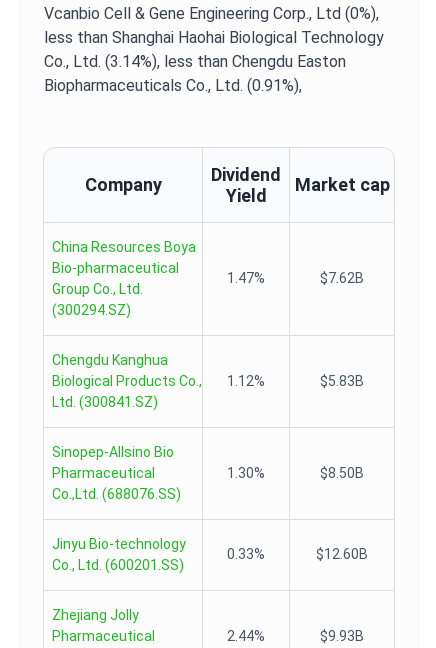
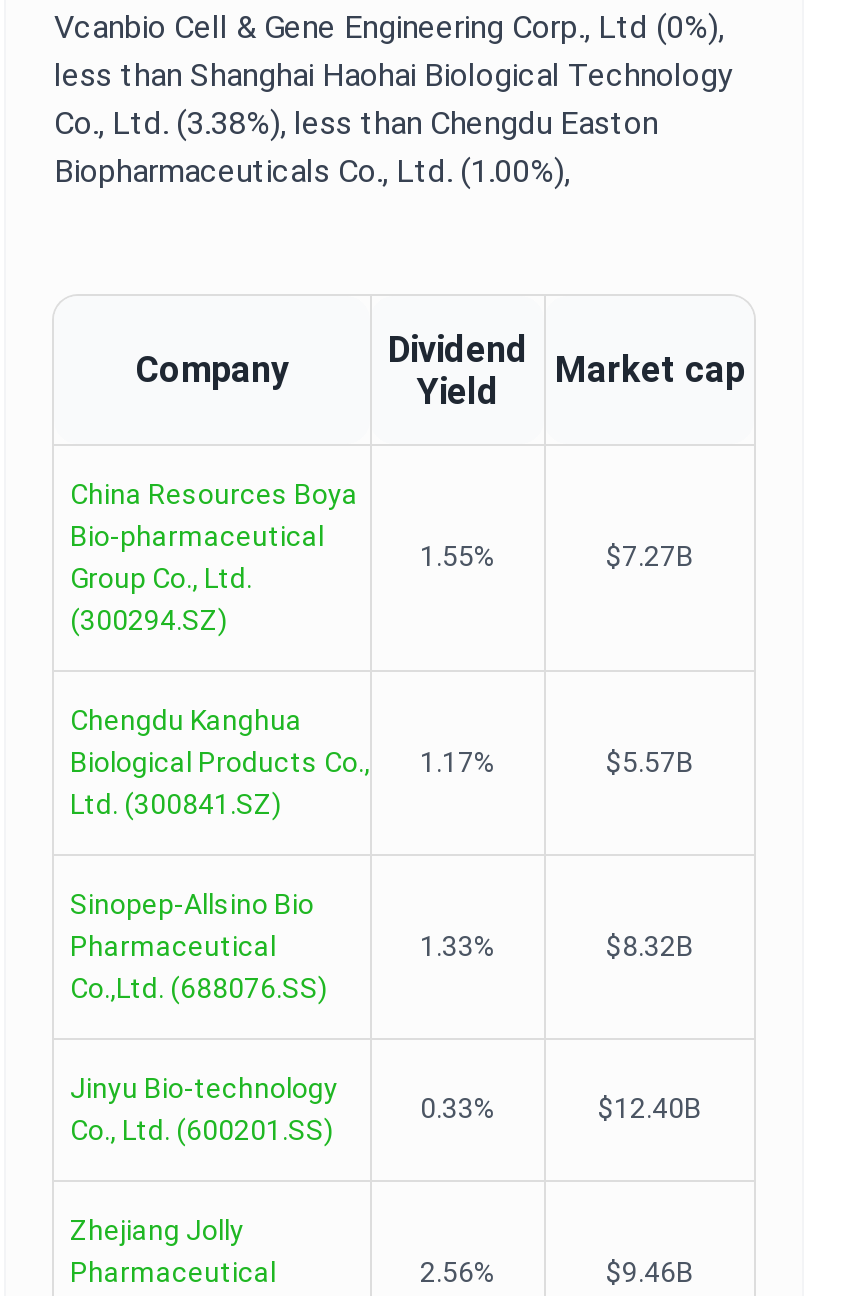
[44,52,346,71] Co., Ltd. (3.14%), less than Chengdu Easton -> [54,104,658,142] Co., Ltd. (3.38%), less than Chengdu Easton
[44,76,302,95] Biopharmaceuticals Co., Ltd. (0.91%), -> [54,152,570,190] Biopharmaceuticals Co., Ltd. (1.00%),
[227,270,364,286] 1.47% | $7.62B -> [420,540,694,572] 1.55% | $7.27B
[227,373,364,389] 1.12% | $5.83B -> [420,746,694,778] 1.17% | $5.57B
[227,465,364,481] 1.30% | $8.50B -> [420,930,694,962] 1.33% | $8.32B
[316,546,368,562] $12.60B -> [598,1092,702,1124] $12.40B
[227,628,364,644] 2.44% | $9.93B -> [420,1256,694,1288] 2.56% | $9.46B

